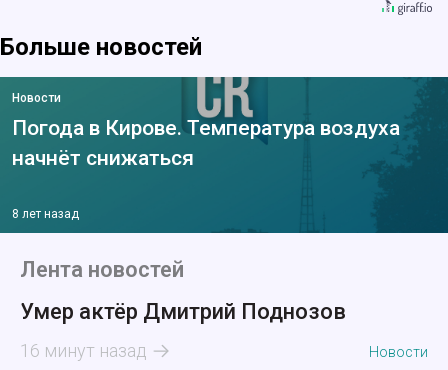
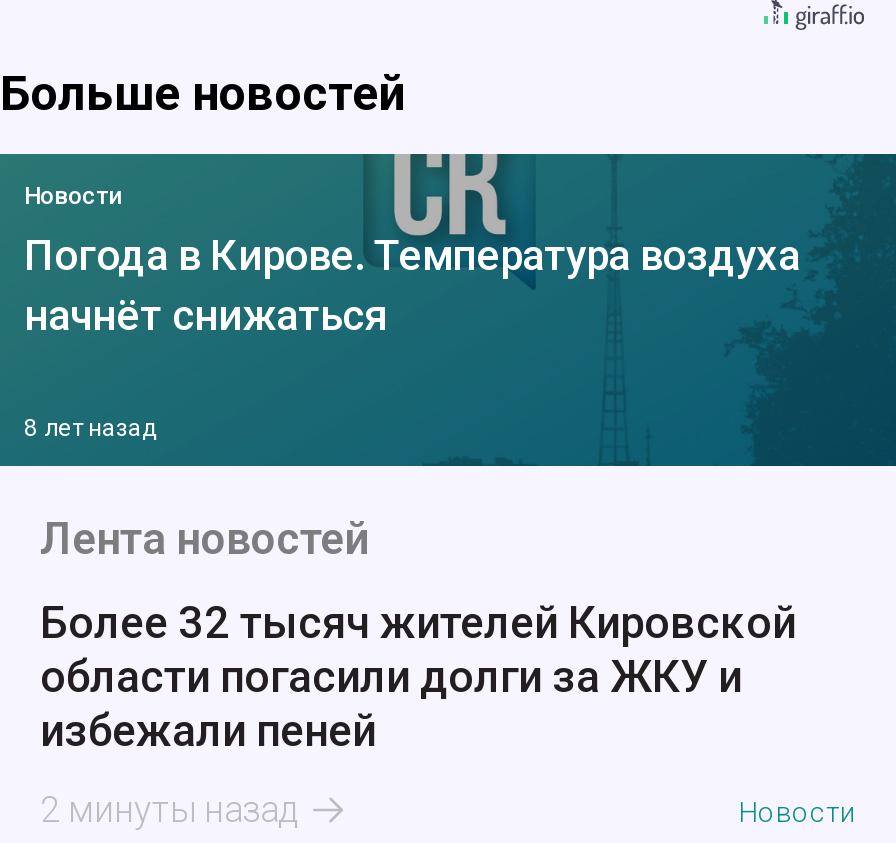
[20,299,346,324] Умер актёр Дмитрий Поднозов -> [40,599,796,757] Более 32 тысяч жителей Кировской | области погасили долги за ЖКУ и | избежали пеней
[20,340,147,361] 16 минут назад -> [40,789,300,831] 2 минуты назад

